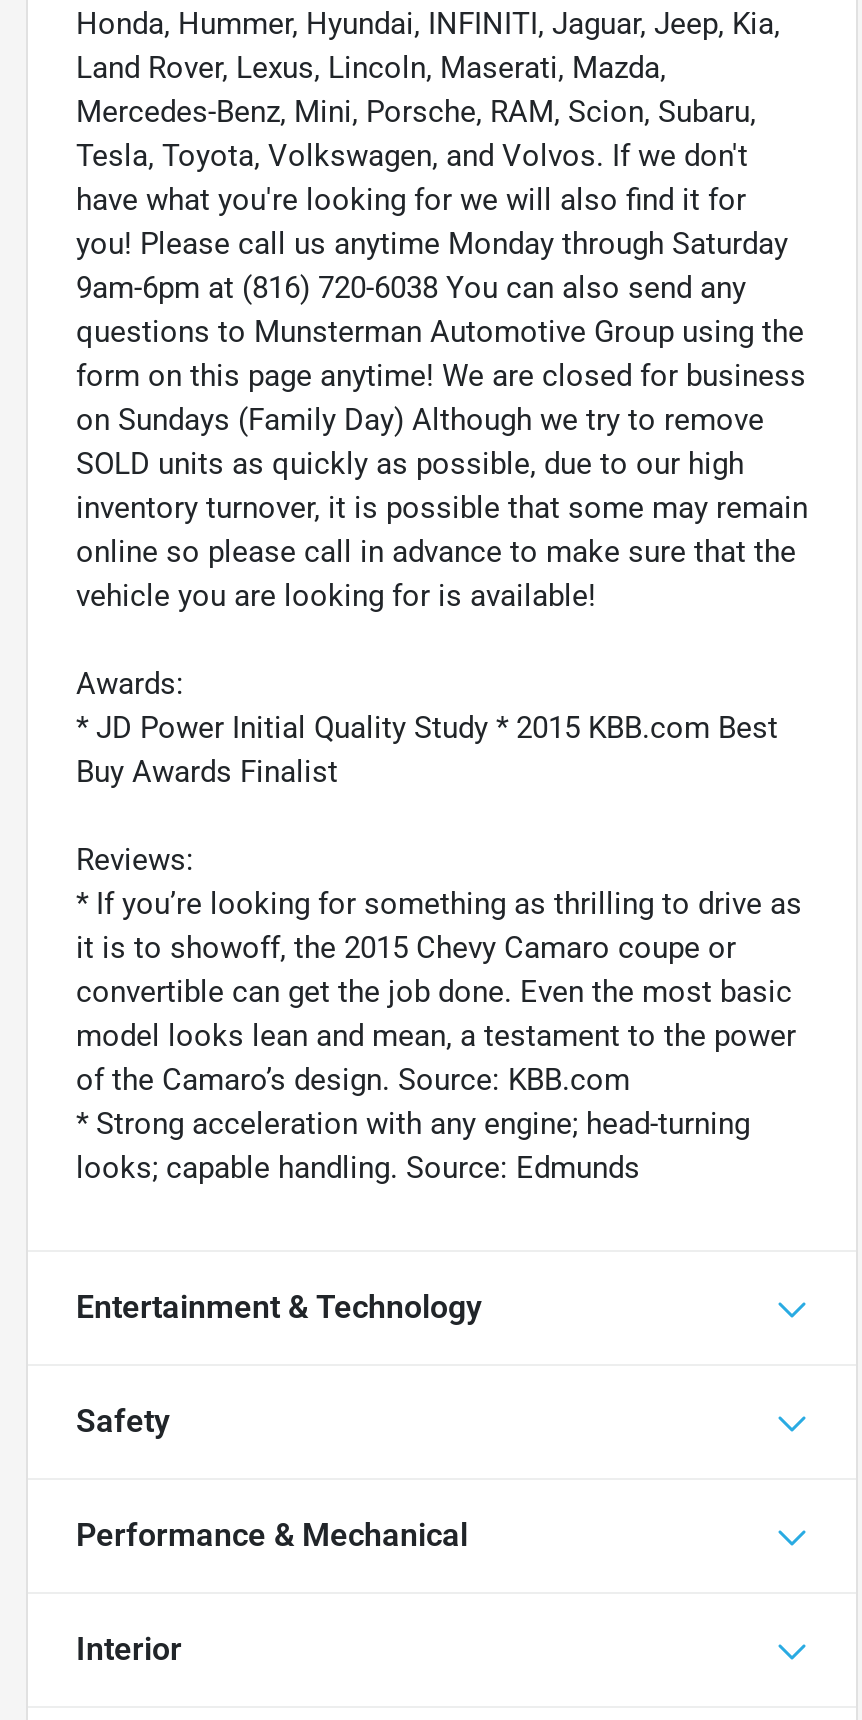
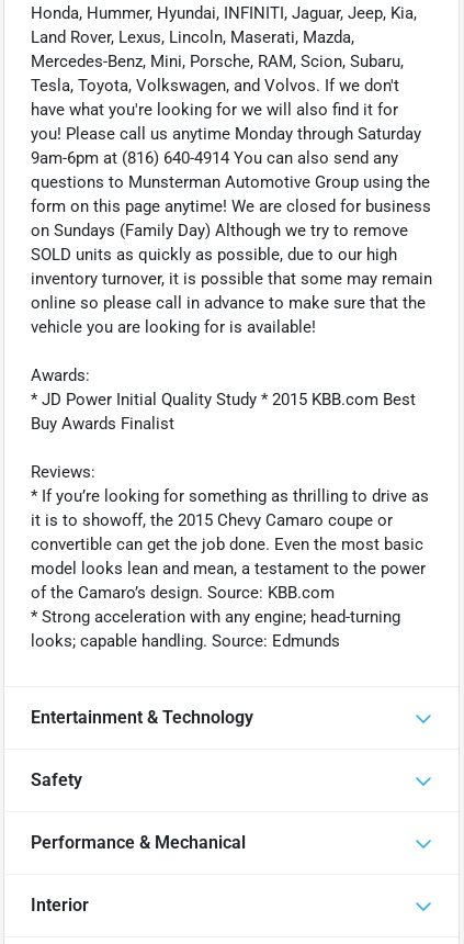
[76,270,746,306] 9am-6pm at (816) 720-6038 You can also send any -> [31,148,398,168] 9am-6pm at (816) 640-4914 You can also send any

